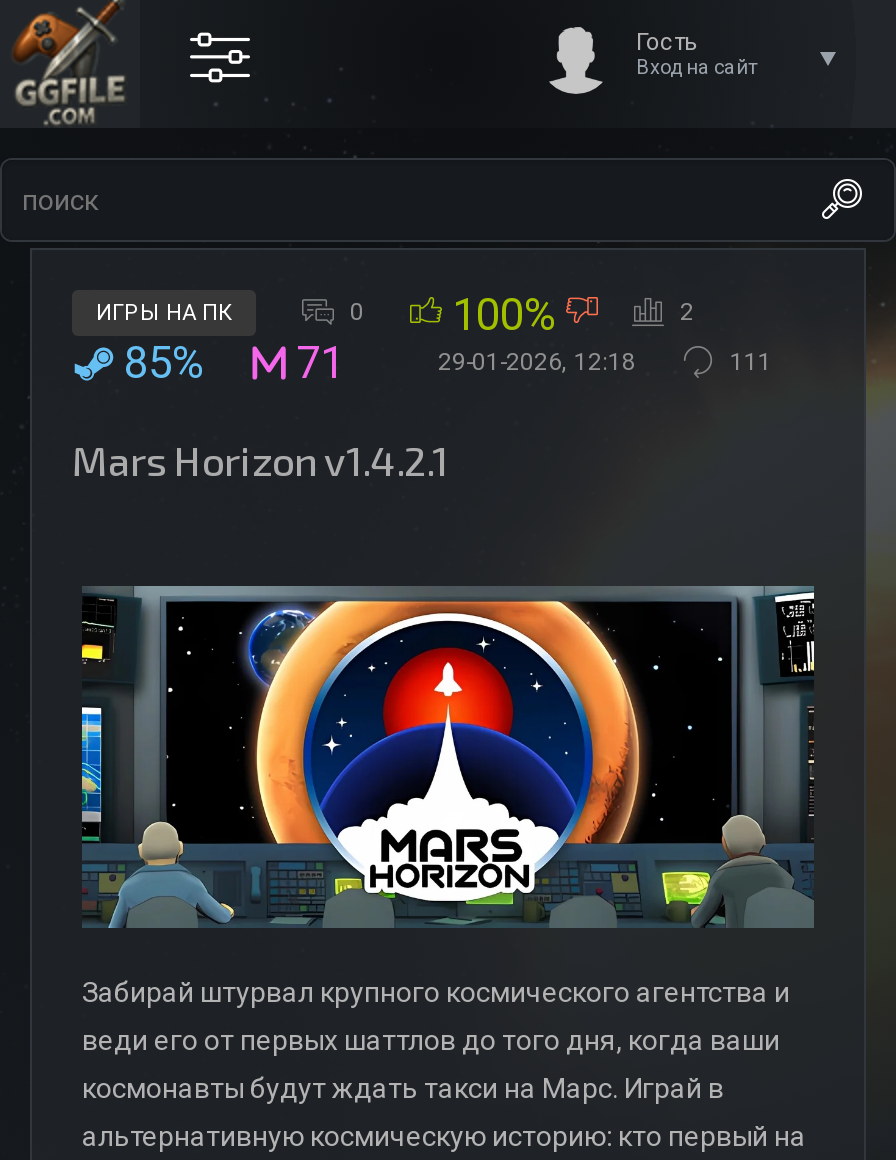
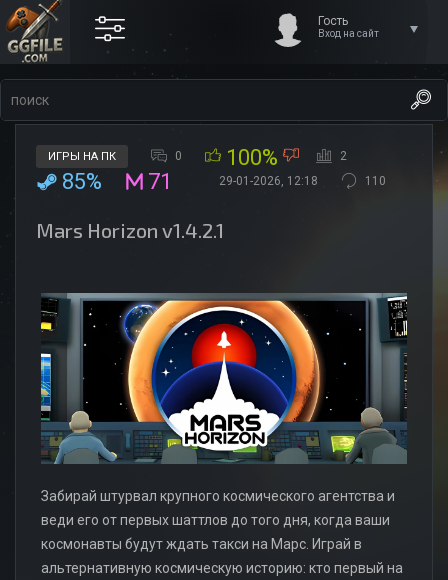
[730,348,772,376] 111 -> [365,174,386,188] 110

